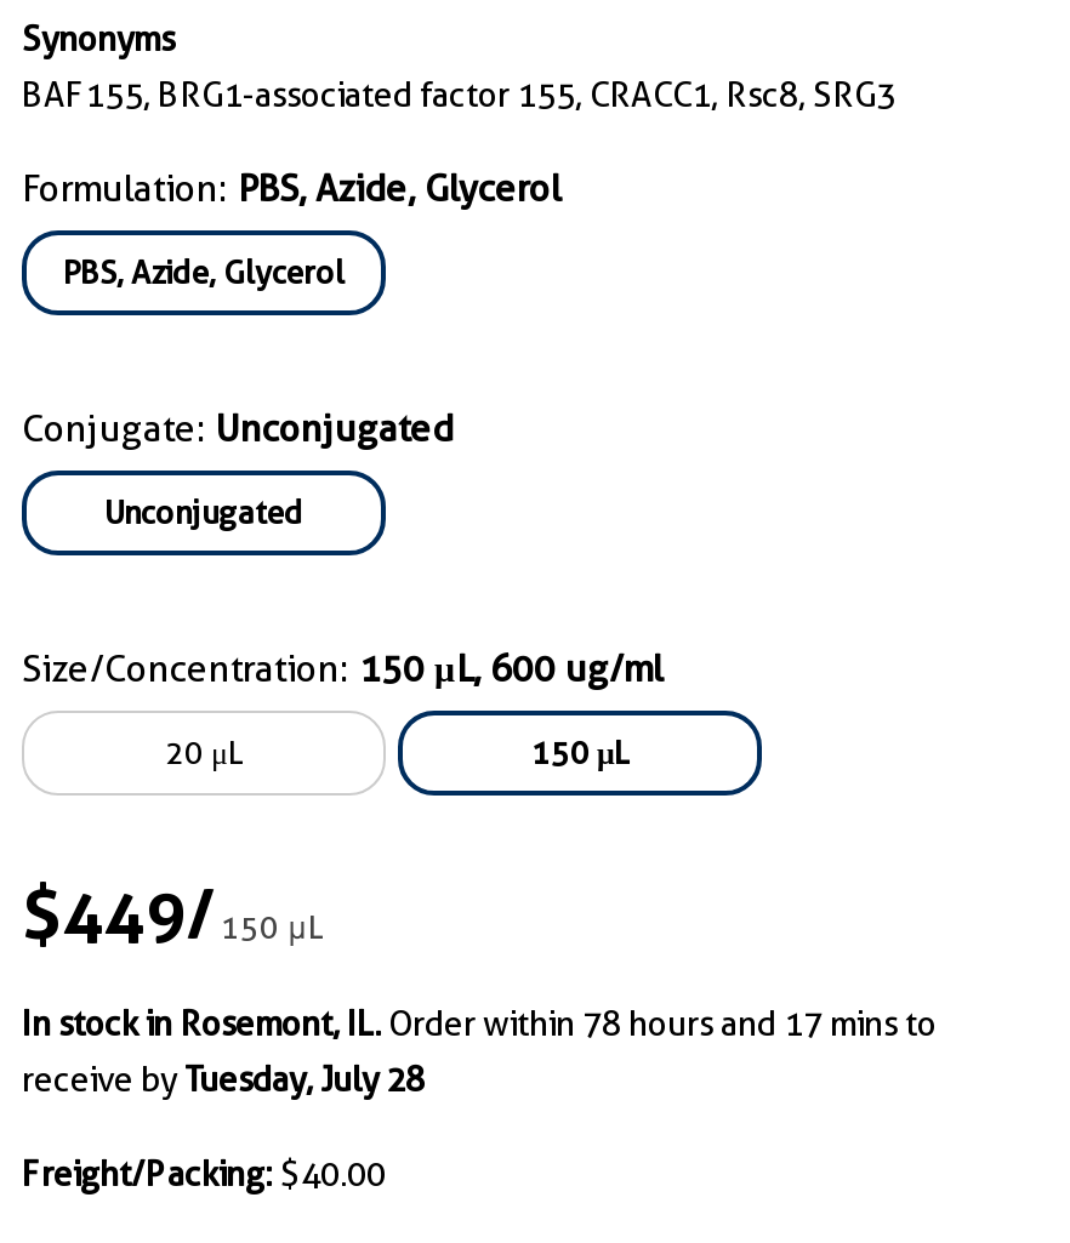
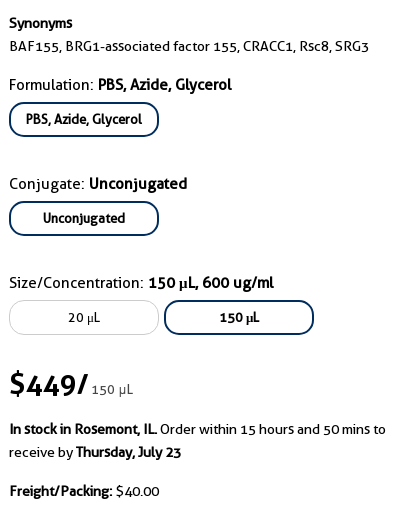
[22,1004,937,1043] In stock in Rosemont, IL. Order within 78 hours and 17 mins to -> [9,421,386,437] In stock in Rosemont, IL. Order within 15 hours and 50 mins to
[22,1060,425,1099] receive by Tuesday, July 28 -> [9,444,181,460] receive by Thursday, July 23

